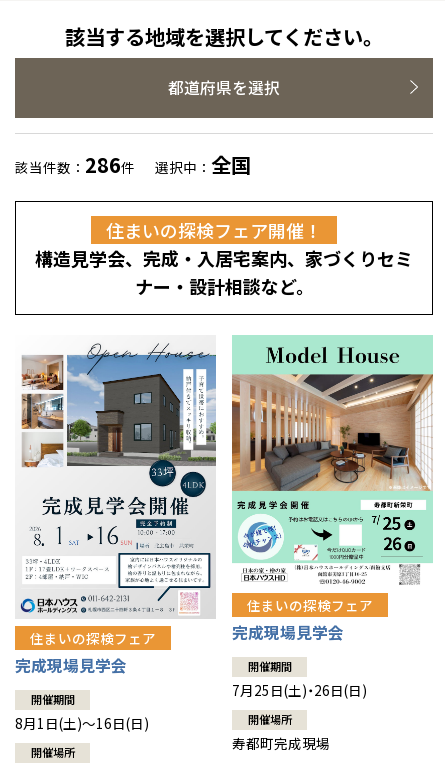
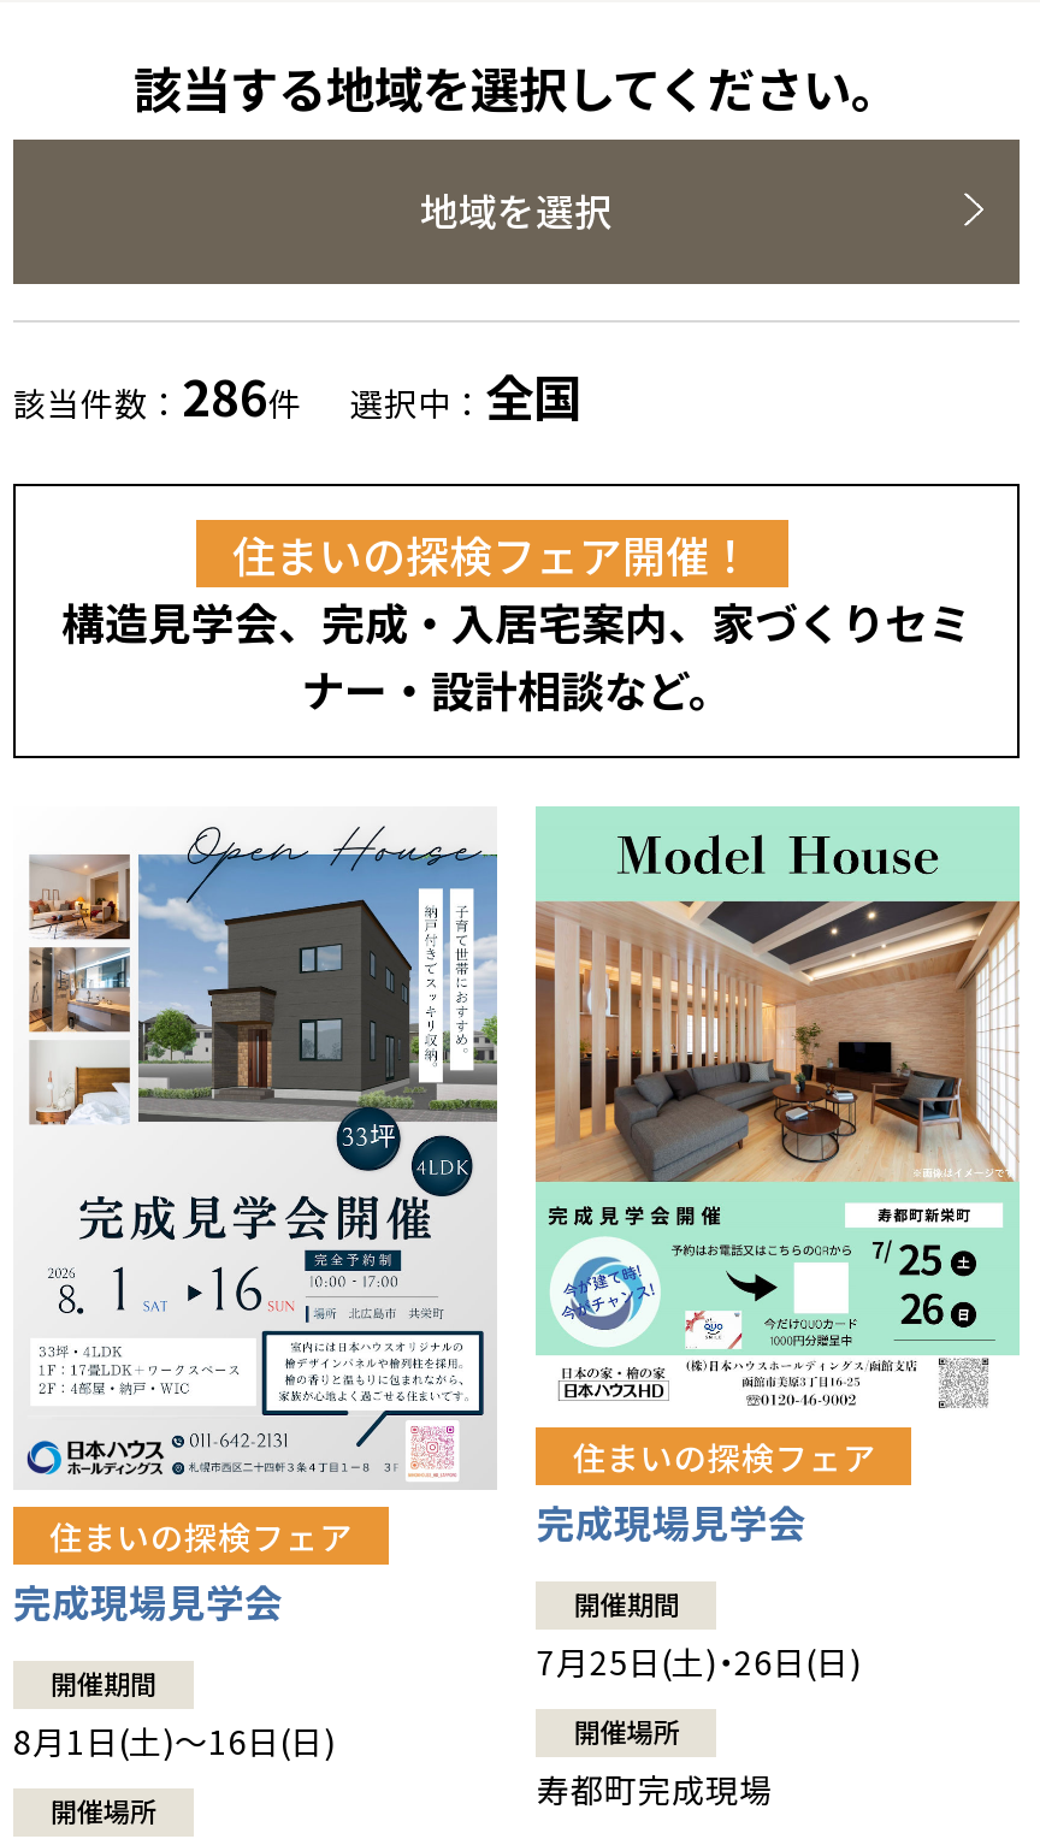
[168,76,280,99] 都道府県を選択 -> [420,183,613,238] 地域を選択

